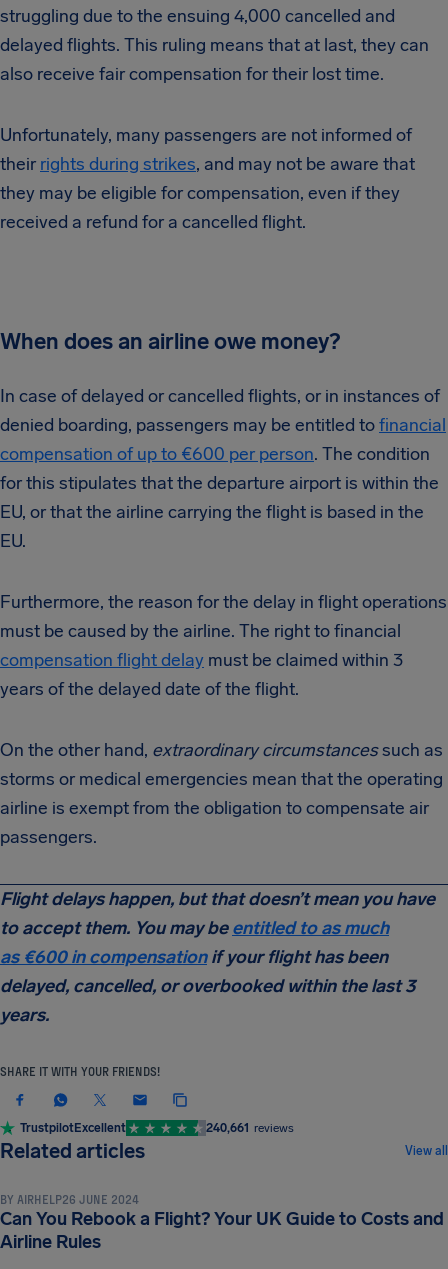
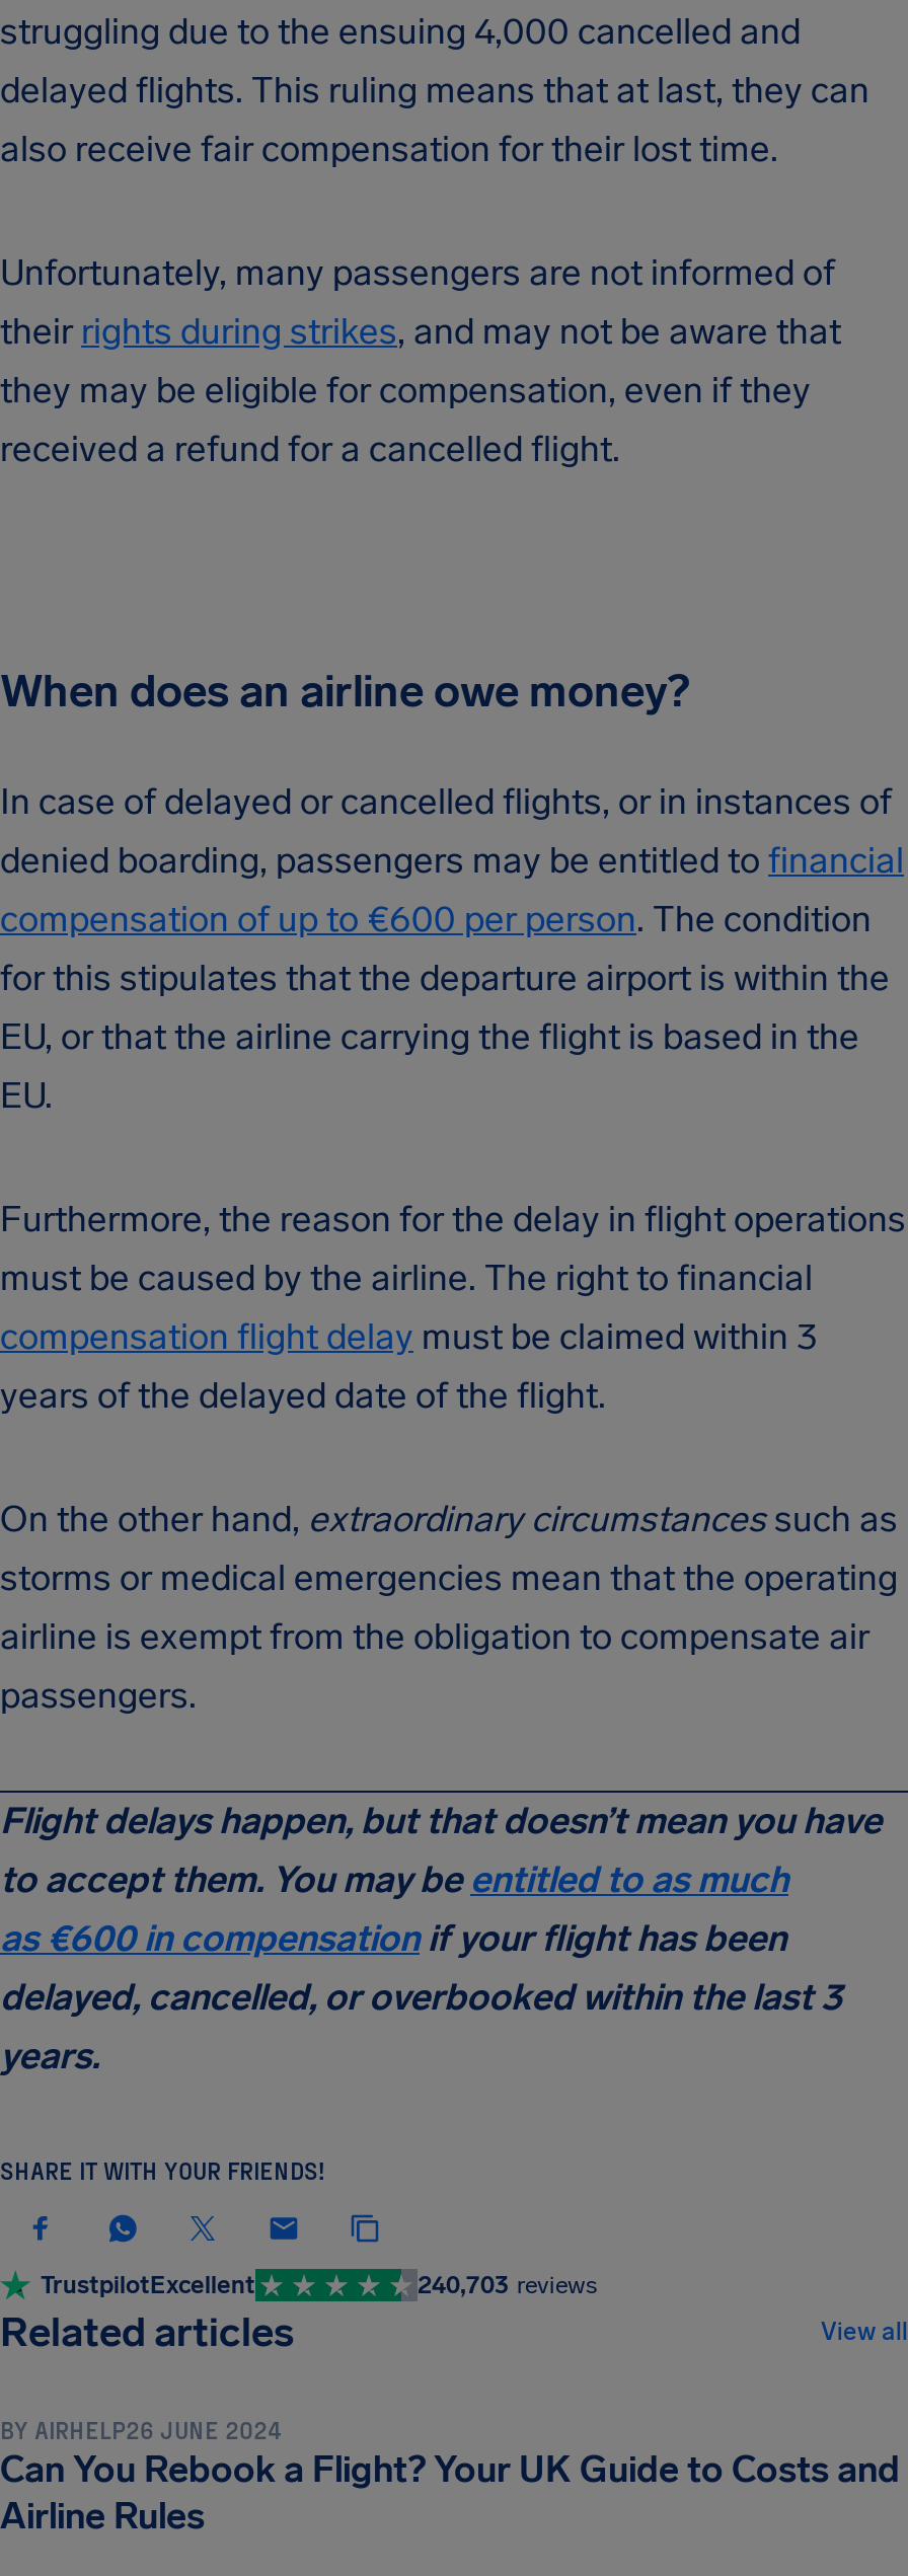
[206,1121,294,1135] 240,661 reviews -> [418,2271,598,2299] 240,703 reviews

